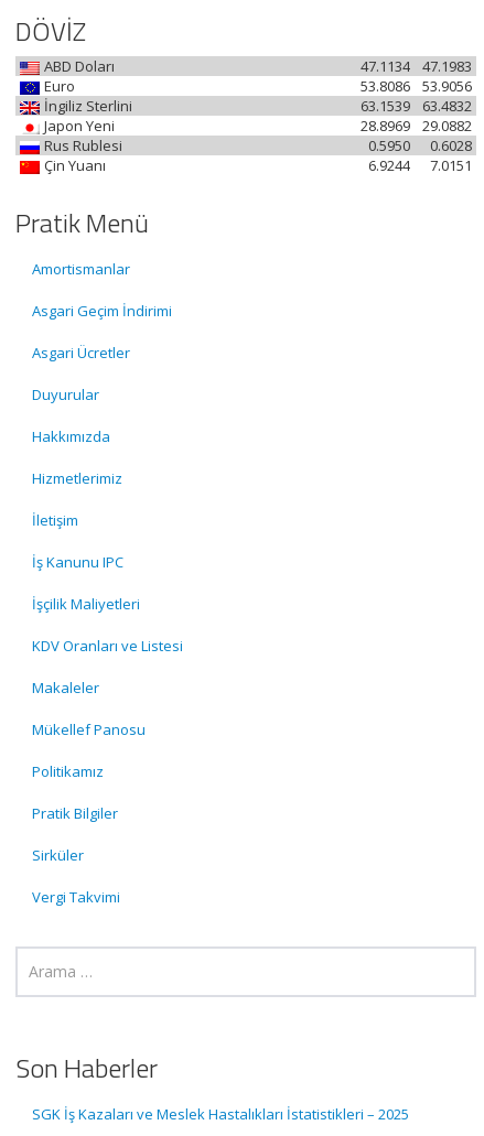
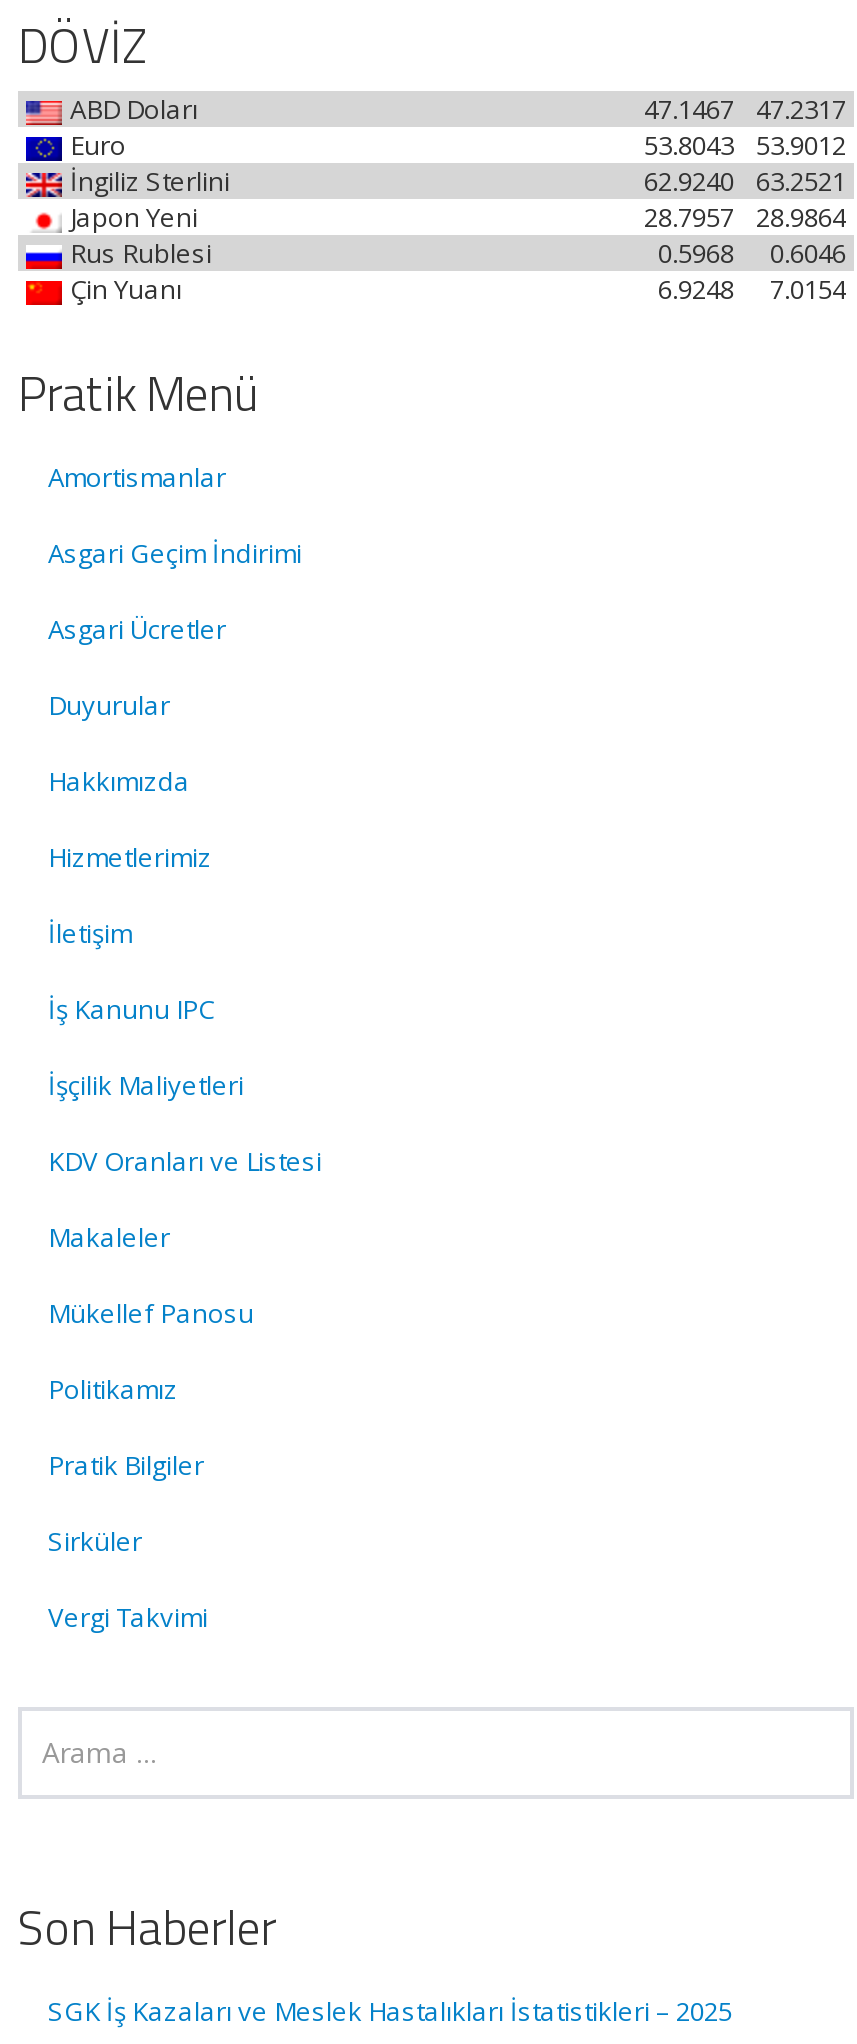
[361,56,410,76] 47.1134 -> [644,91,734,127] 47.1467
[422,56,472,76] 47.1983 -> [756,91,846,127] 47.2317
[361,76,410,96] 53.8086 -> [644,127,734,163] 53.8043
[422,76,472,96] 53.9056 -> [756,127,846,163] 53.9012
[361,96,410,116] 63.1539 -> [644,163,734,199] 62.9240
[422,96,472,116] 63.4832 -> [756,163,846,199] 63.2521
[361,116,410,136] 28.8969 -> [644,199,734,235] 28.7957
[422,116,472,136] 29.0882 -> [756,199,846,235] 28.9864
[368,136,410,155] 0.5950 -> [658,235,734,271] 0.5968
[430,136,472,155] 0.6028 -> [770,235,846,271] 0.6046
[368,155,410,175] 6.9244 -> [658,271,734,307] 6.9248
[430,155,472,175] 7.0151 -> [770,271,846,307] 7.0154

